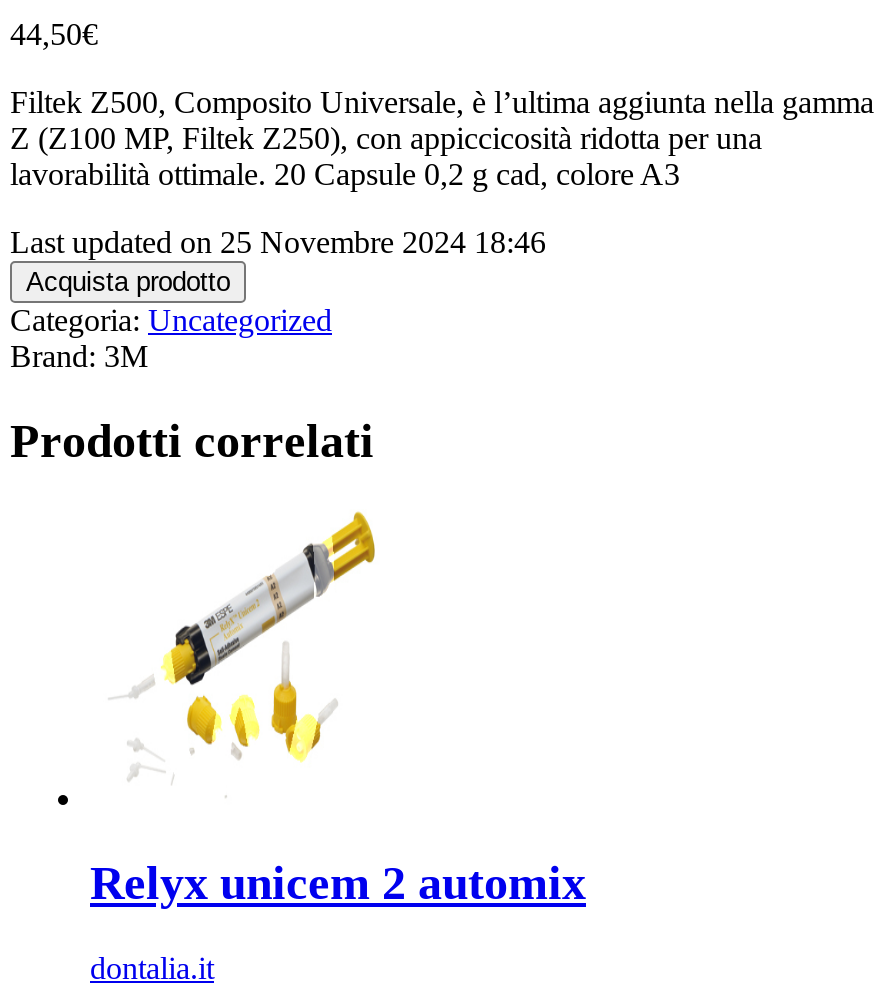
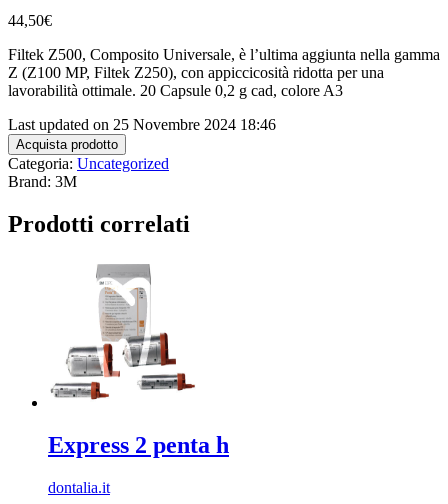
[90,511,586,908] [image] | Relyx unicem 2 automix -> [48,260,229,458] [image] | Express 2 penta h

